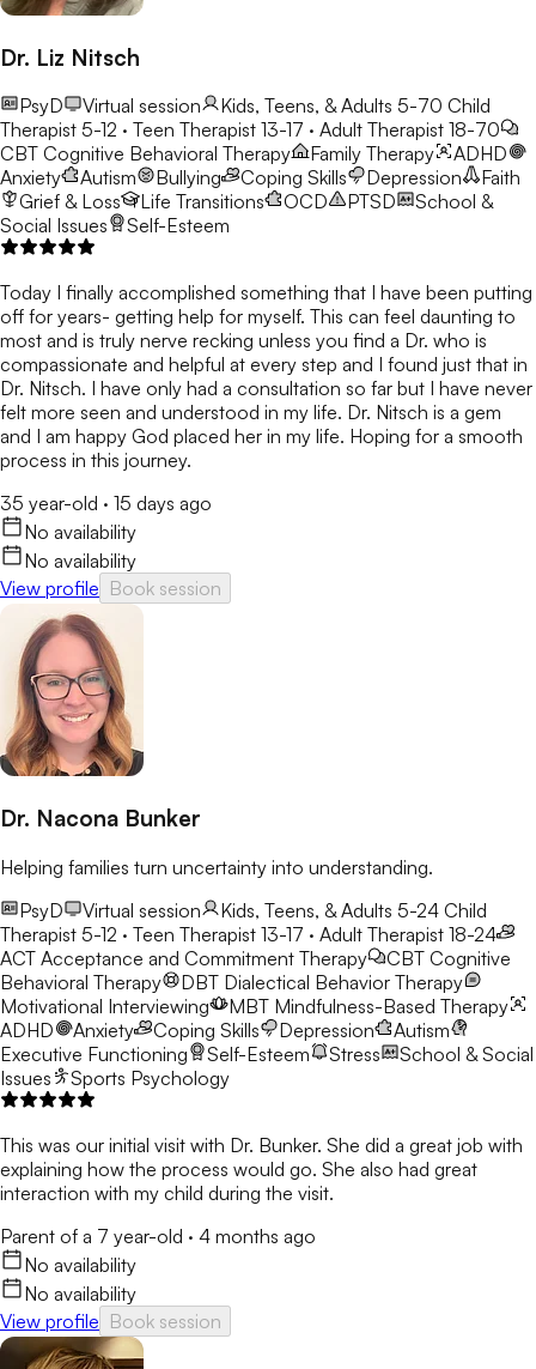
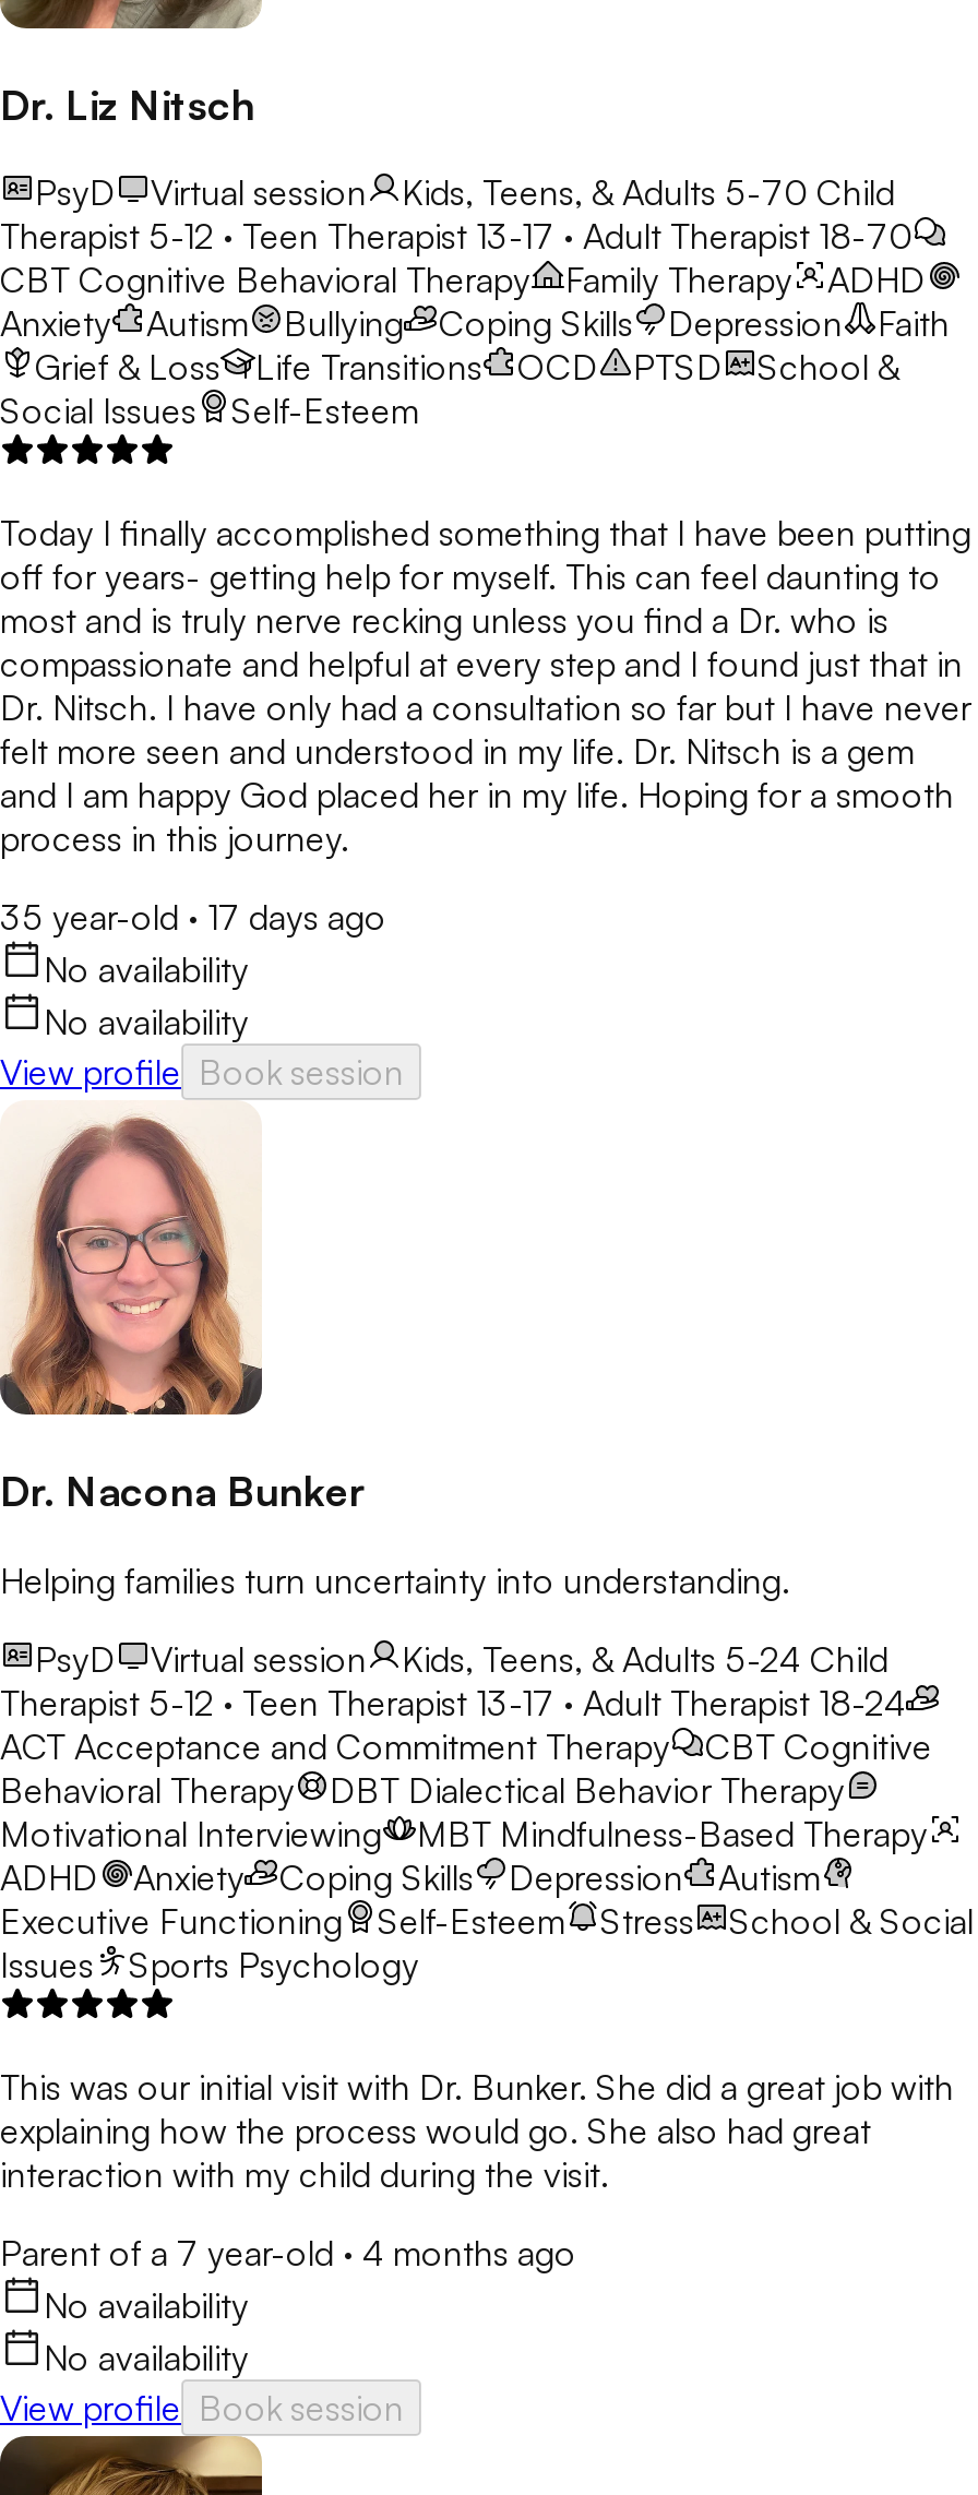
[0,491,212,515] 35 year-old · 15 days ago -> [0,895,386,939] 35 year-old · 17 days ago

